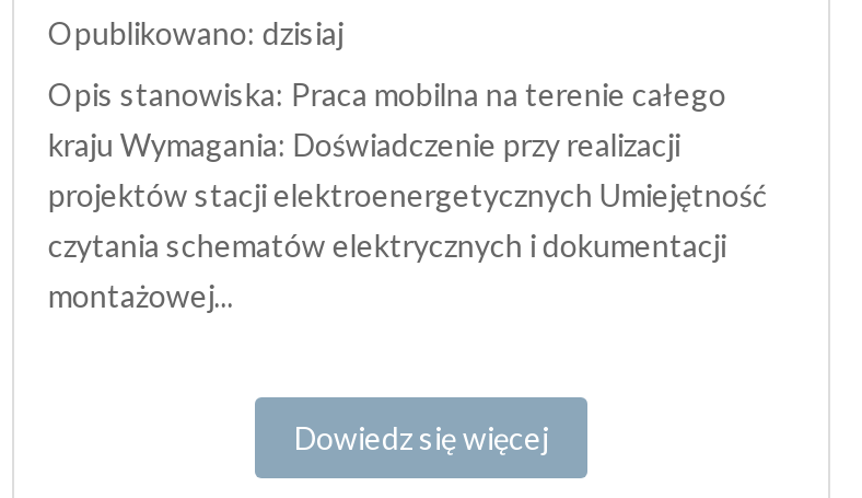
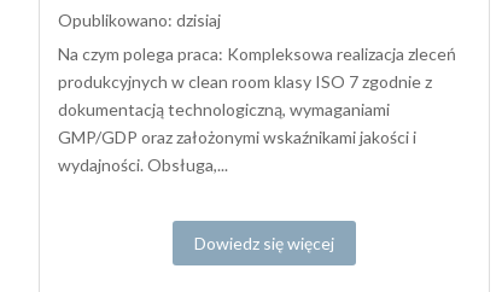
[48,76,768,315] Opis stanowiska: Praca mobilna na terenie całego | kraju Wymagania: Doświadczenie przy realizacji | projektów stacji elektroenergetycznych Umiejętność | czytania schematów elektrycznych i dokumentacji | montażowej... -> [58,44,457,175] Na czym polega praca: Kompleksowa realizacja zleceń | produkcyjnych w clean room klasy ISO 7 zgodnie z | dokumentacją technologiczną, wymaganiami | GMP/GDP oraz założonymi wskaźnikami jakości i | wydajności. Obsługa,...

